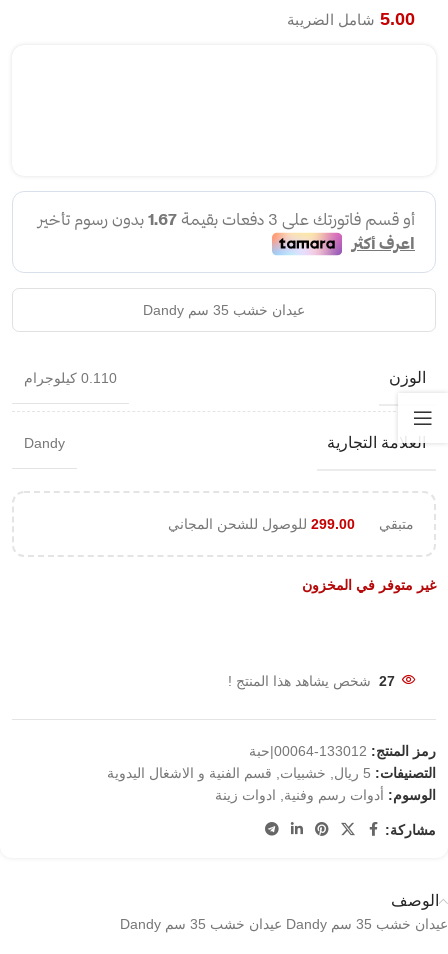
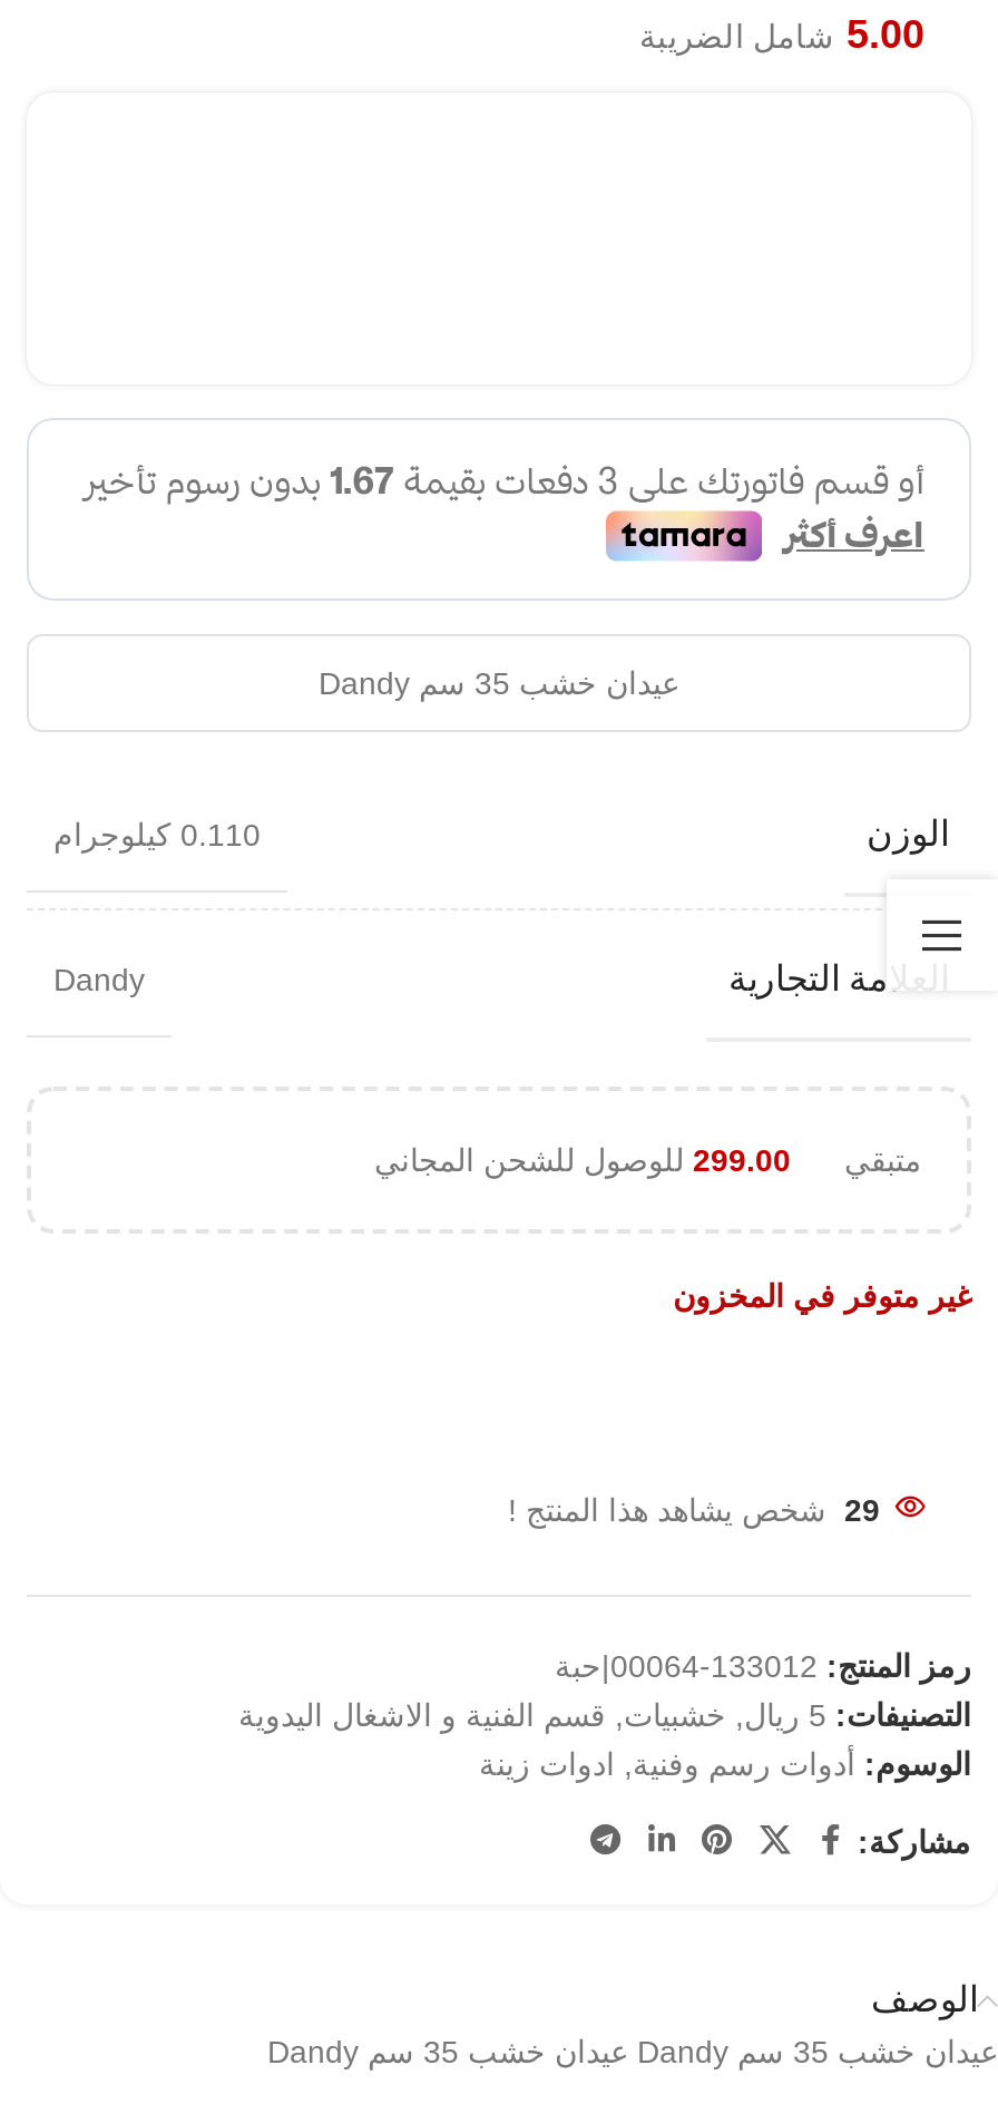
[228,673,395,689] 27 شخص يشاهد هذا المنتج ! -> [508,1491,880,1527] 29 شخص يشاهد هذا المنتج !

